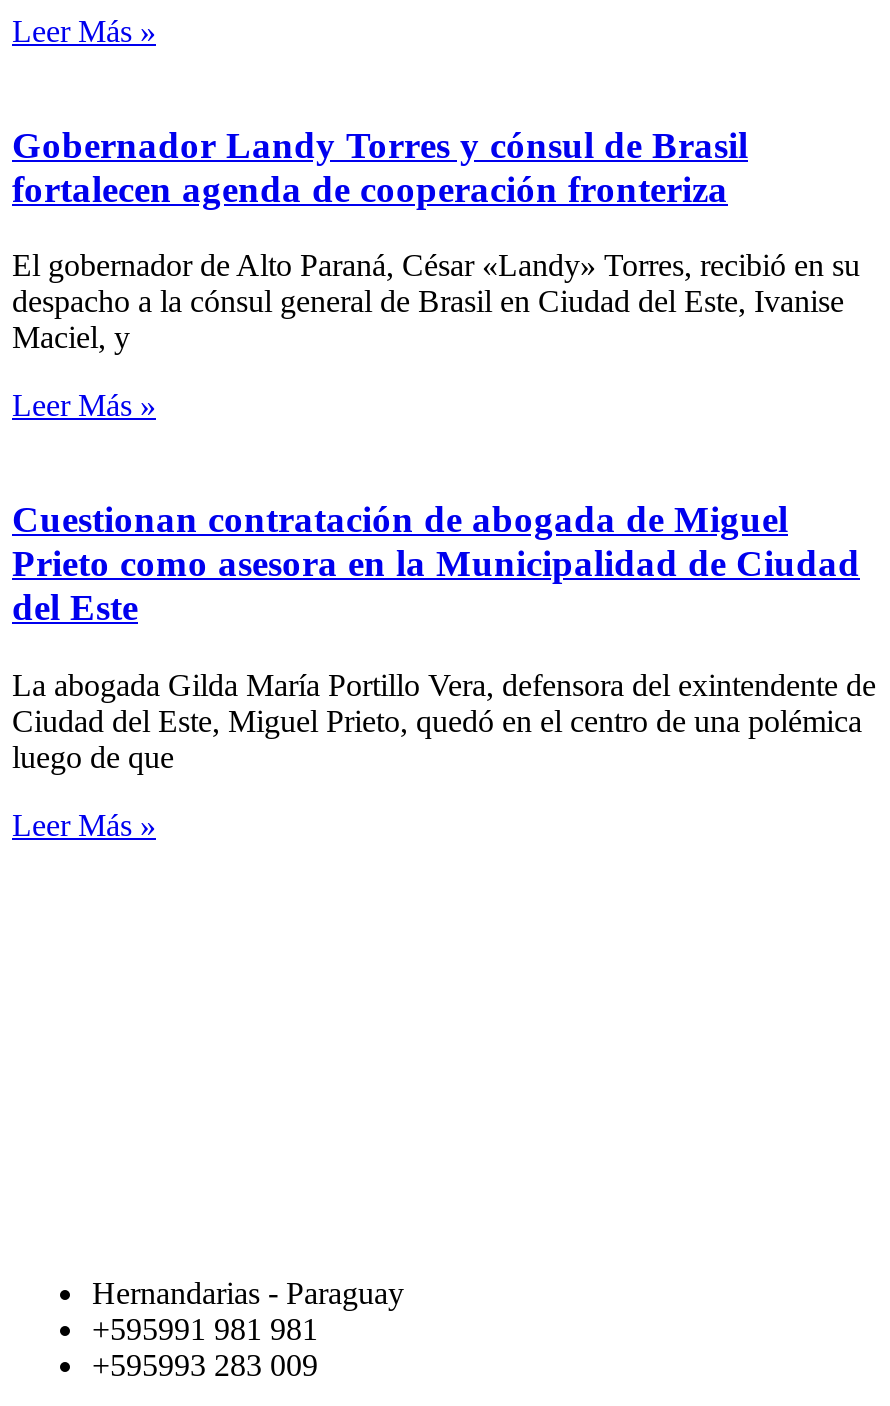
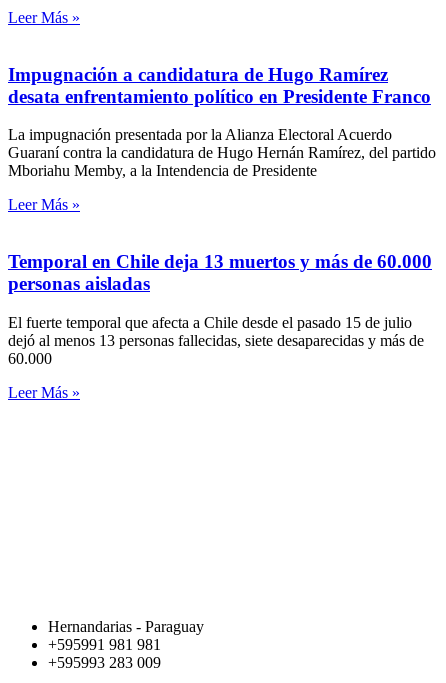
[12,123,748,209] Gobernador Landy Torres y cónsul de Brasil | fortalecen agenda de cooperación fronteriza -> [8,64,431,107] Impugnación a candidatura de Hugo Ramírez | desata enfrentamiento político en Presidente Franco
[12,249,860,355] El gobernador de Alto Paraná, César «Landy» Torres, recibió en su | despacho a la cónsul general de Brasil en Ciudad del Este, Ivanise | Maciel, y -> [8,126,436,179] La impugnación presentada por la Alianza Electoral Acuerdo | Guaraní contra la candidatura de Hugo Hernán Ramírez, del partido | Mboriahu Memby, a la Intendencia de Presidente
[12,498,860,628] Cuestionan contratación de abogada de Miguel | Prieto como asesora en la Municipalidad de Ciudad | del Este -> [8,251,432,294] Temporal en Chile deja 13 muertos y más de 60.000 | personas aisladas
[12,668,876,774] La abogada Gilda María Portillo Vera, defensora del exintendente de | Ciudad del Este, Miguel Prieto, quedó en el centro de una polémica | luego de que -> [8,314,424,367] El fuerte temporal que afecta a Chile desde el pasado 15 de julio | dejó al menos 13 personas fallecidas, siete desaparecidas y más de | 60.000

